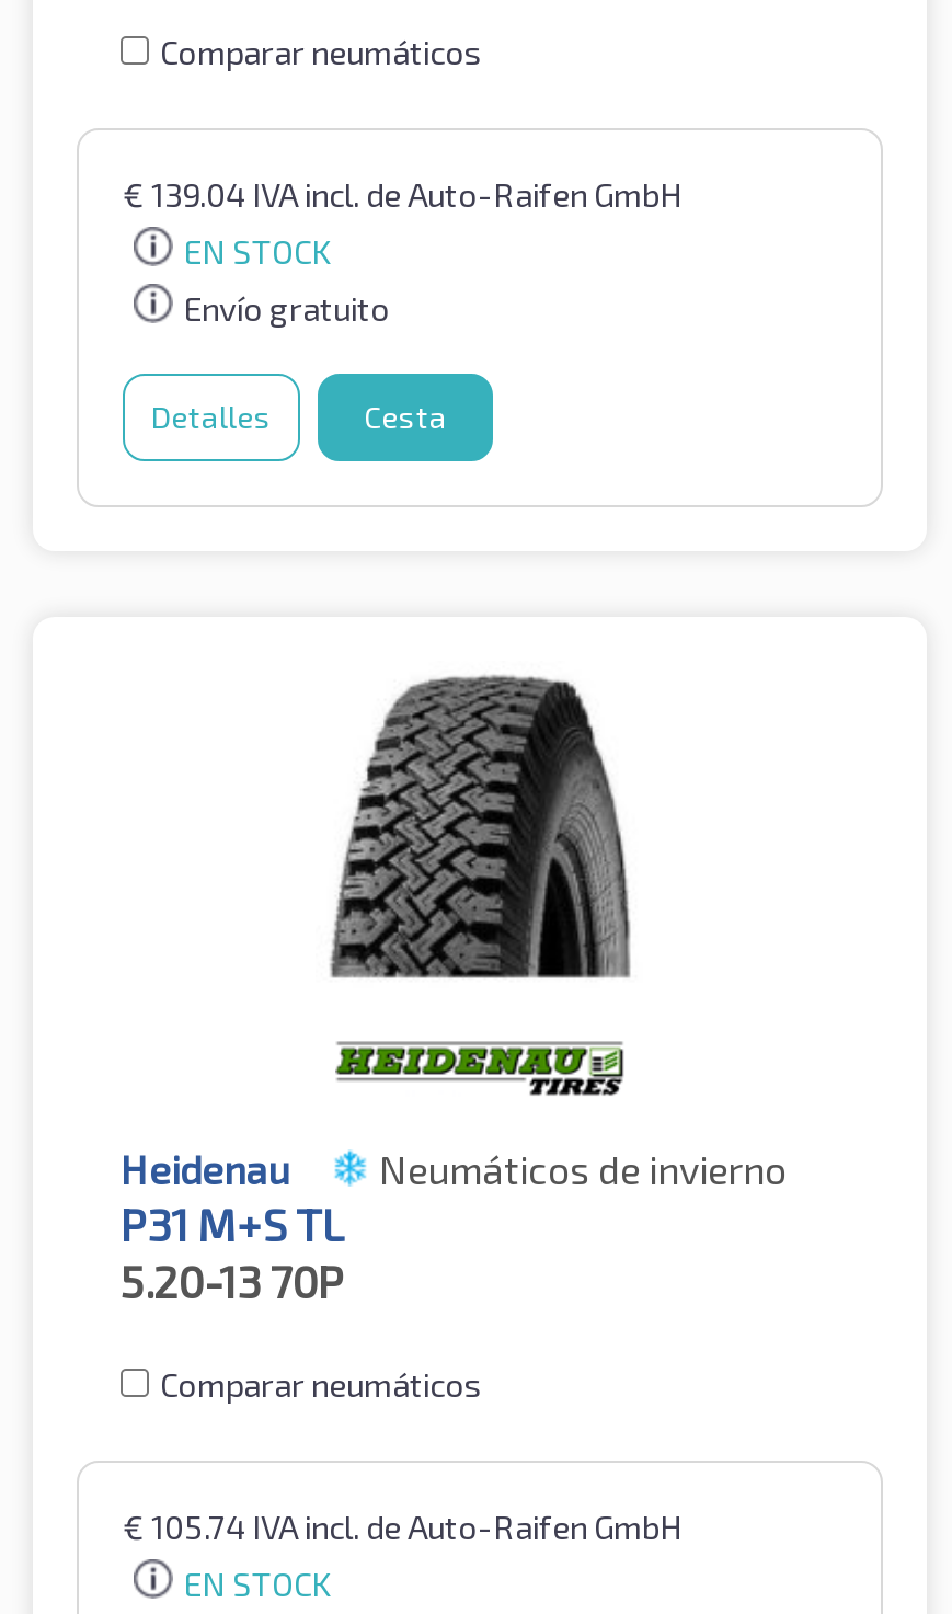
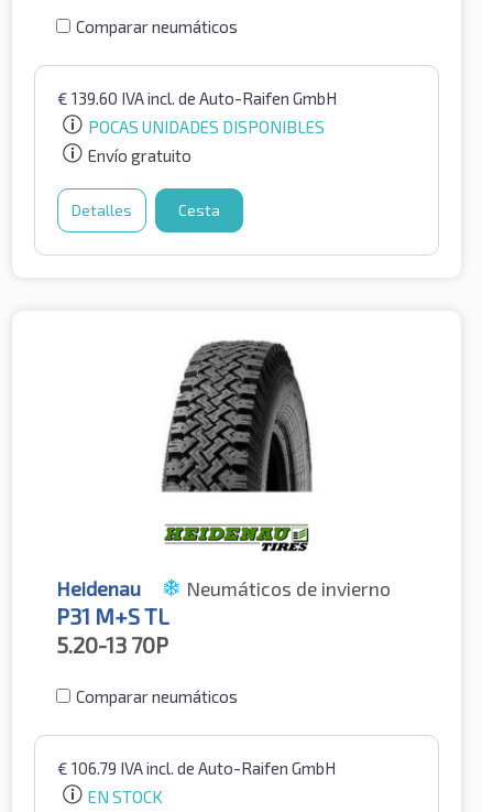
[123,174,681,271] € 139.04 IVA incl. de Auto-Raifen GmbH | EN STOCK -> [57,88,337,137] € 139.60 IVA incl. de Auto-Raifen GmbH | POCAS UNIDADES DISPONIBLES
[123,1506,681,1546] € 105.74 IVA incl. de Auto-Raifen GmbH -> [57,758,336,778] € 106.79 IVA incl. de Auto-Raifen GmbH

